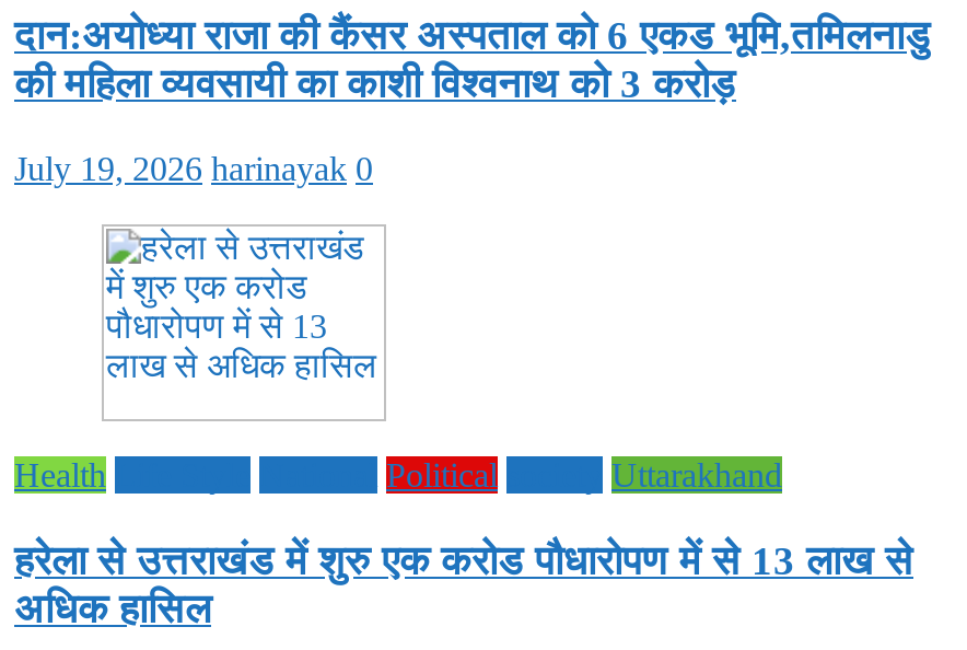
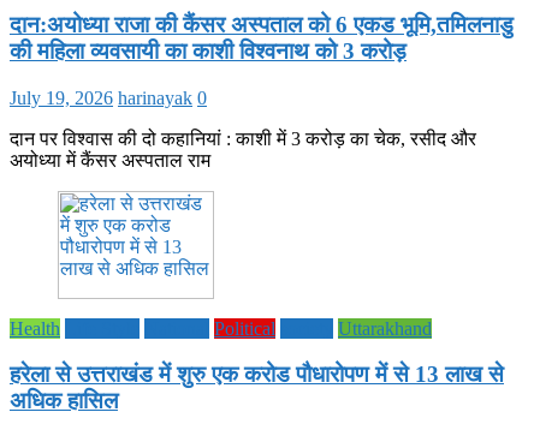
none -> [10,128,476,170] दान पर विश्वास की दो कहानियां : काशी में 3 करोड़ का चेक, रसीद और | अयोध्या में कैंसर अस्पताल राम

